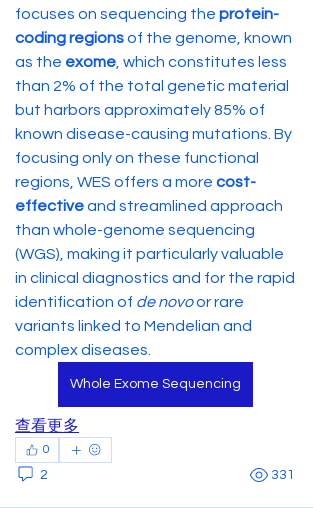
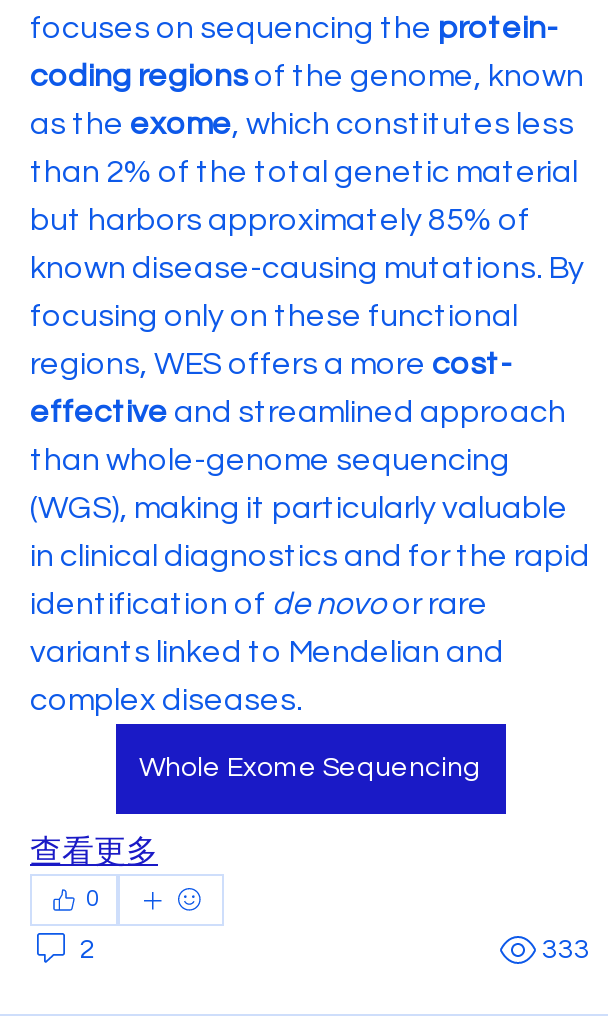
[271,467,295,481] 331 -> [542,935,590,963] 333

